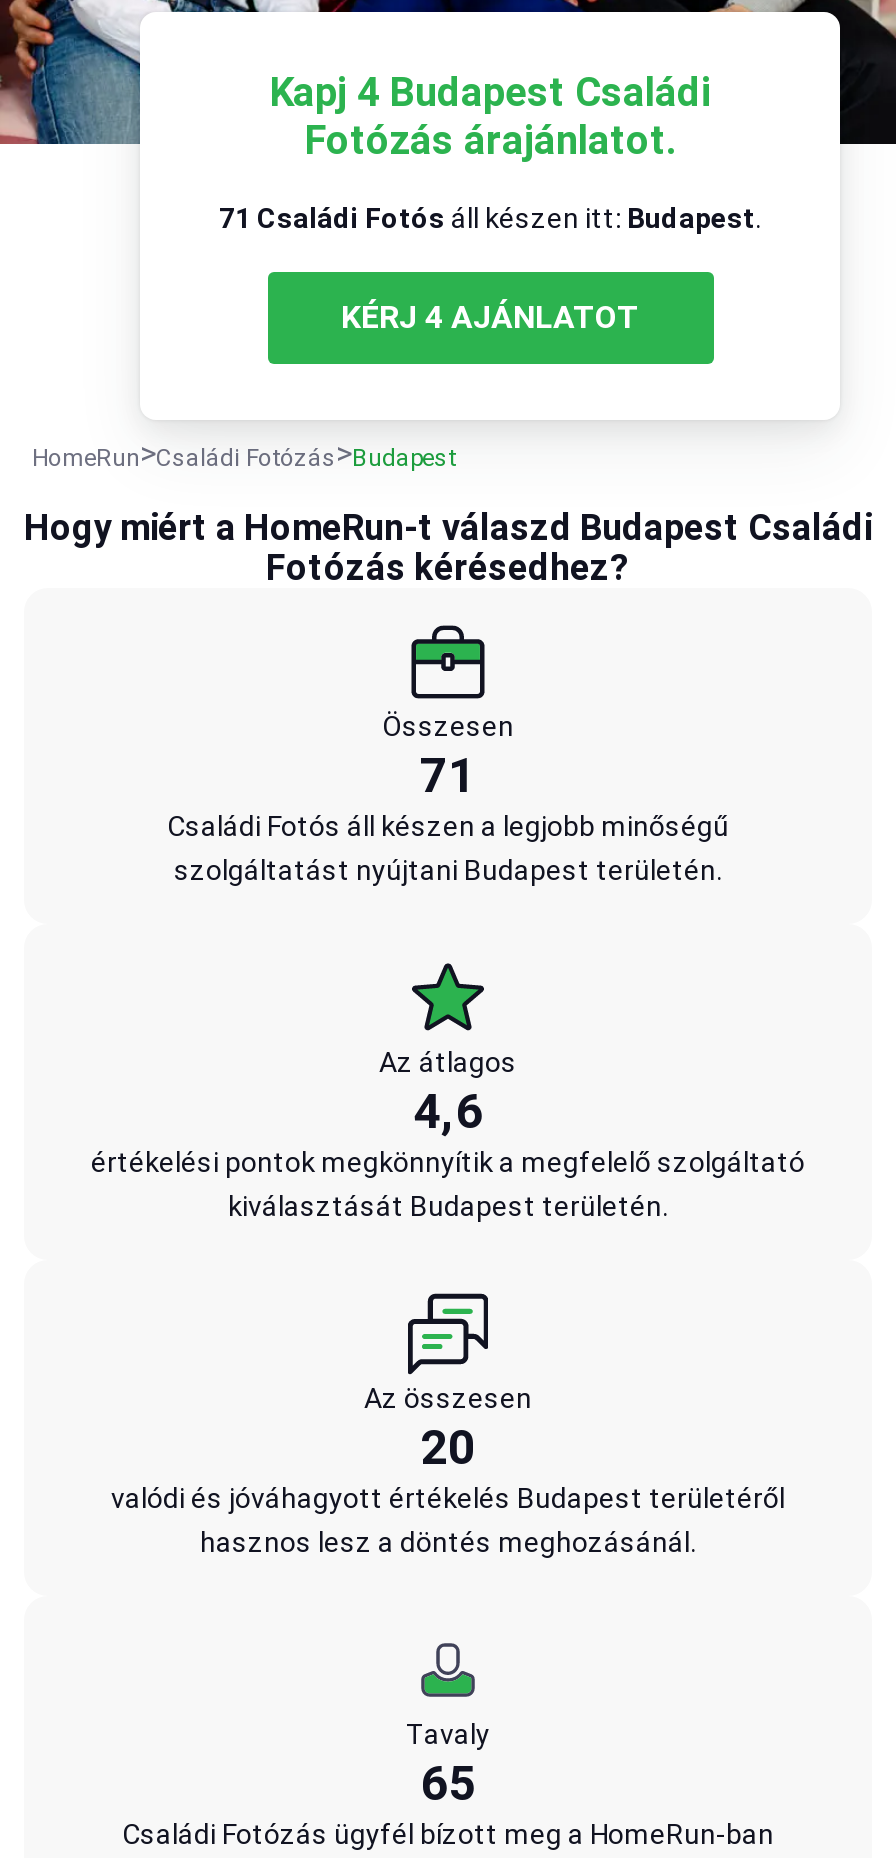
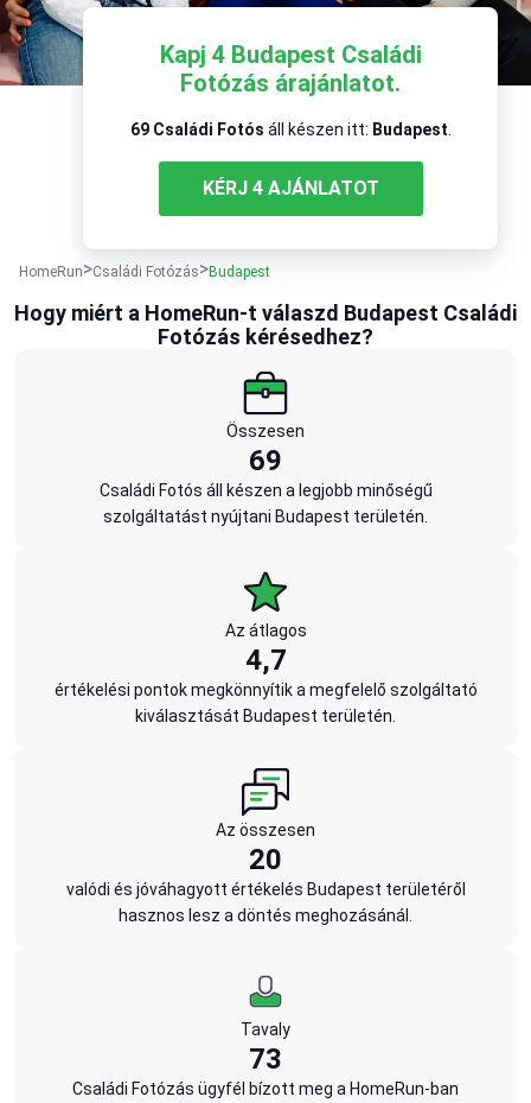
[219,203,761,235] 71 Családi Fotós áll készen itt: Budapest. -> [130,120,451,139] 69 Családi Fotós áll készen itt: Budapest.
[420,749,476,805] 71 -> [249,445,282,478] 69
[413,1085,483,1141] 4,6 -> [245,644,286,677] 4,7
[420,1757,476,1813] 65 -> [249,1043,282,1076] 73

